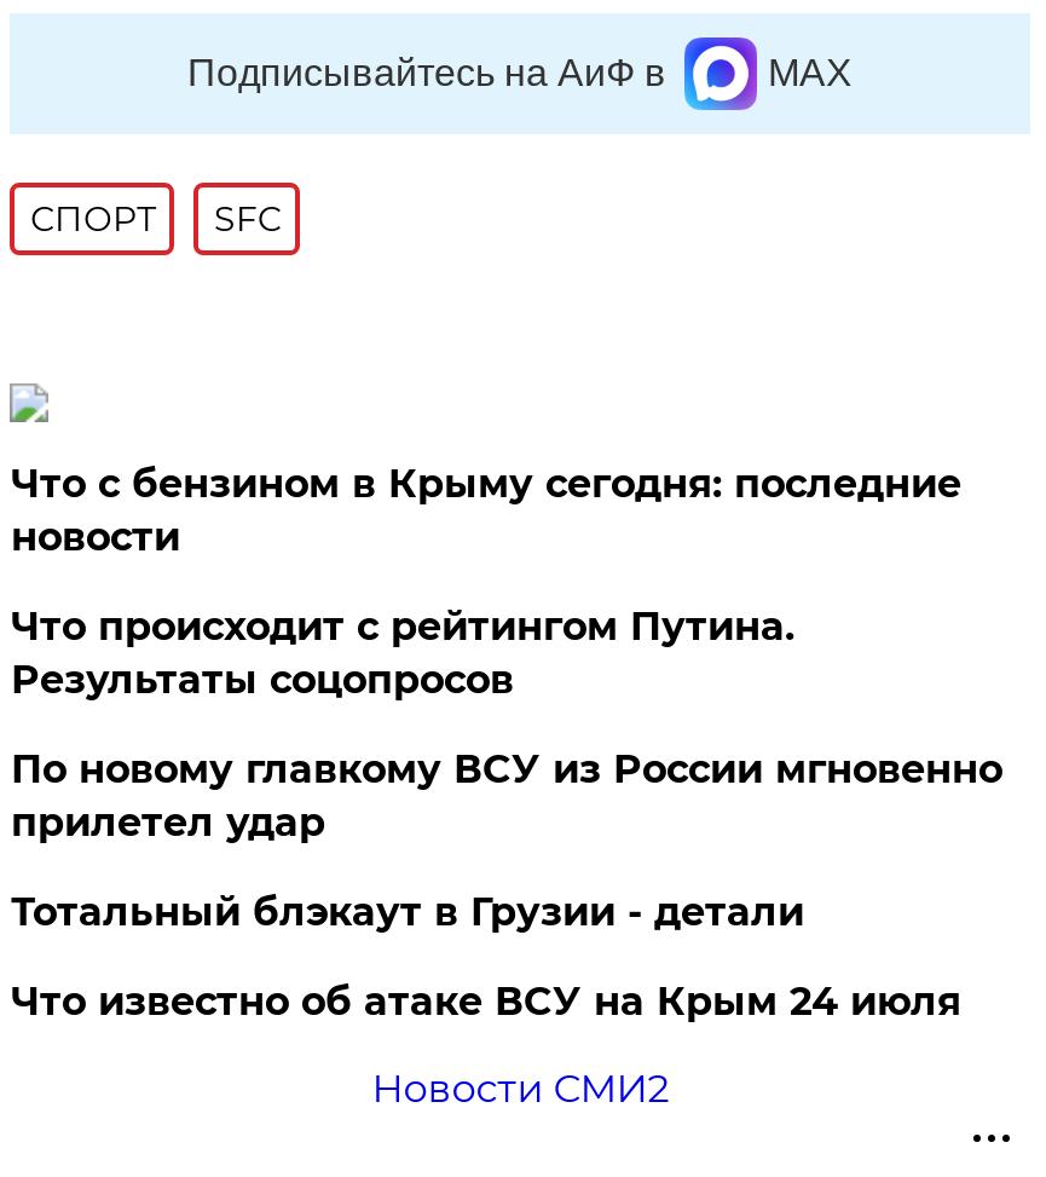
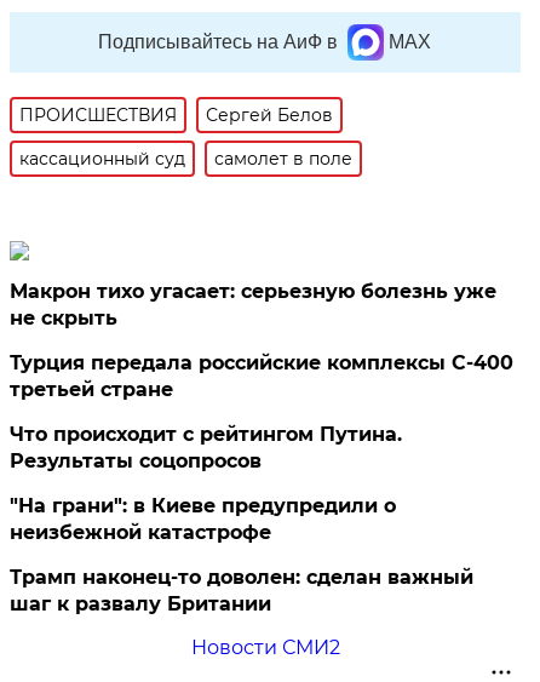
[30,197,282,240] СПОРТ | SFC -> [20,104,353,169] ПРОИСШЕСТВИЯ | Сергей Белов | кассационный суд | самолет в поле
[11,461,961,560] Что с бензином в Крыму сегодня: последние | новости -> [10,280,514,401] Макрон тихо угасает: серьезную болезнь уже | не скрыть | Турция передала российские комплексы С-400 | третьей стране
[11,746,1002,1024] По новому главкому ВСУ из России мгновенно | прилетел удар | Тотальный блэкаут в Грузии - детали | Что известно об атаке ВСУ на Крым 24 июля -> [10,494,474,615] "На грани": в Киеве предупредили о | неизбежной катастрофе | Трамп наконец-то доволен: сделан важный | шаг к развалу Британии

